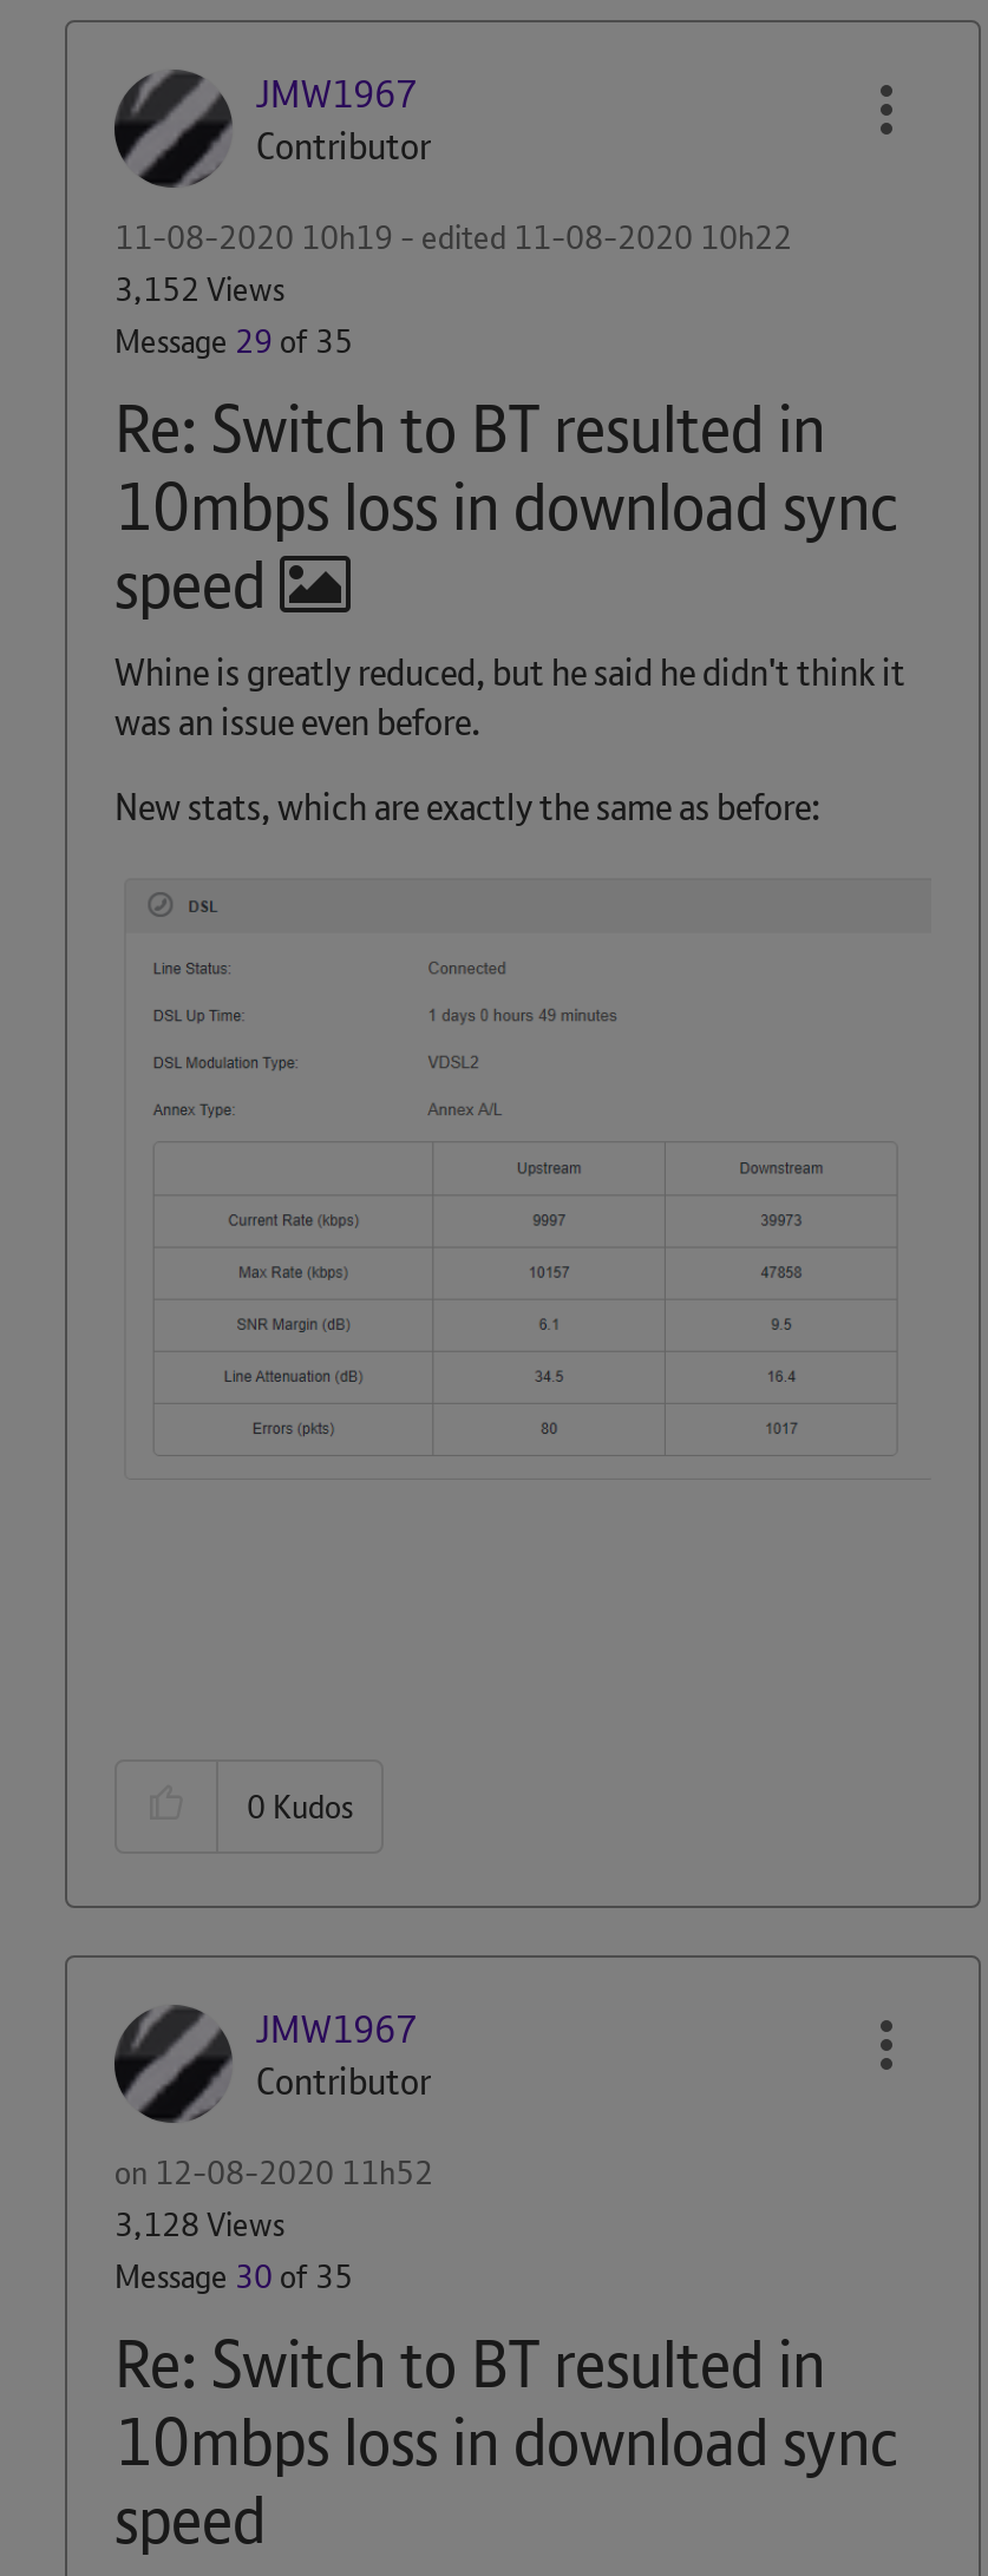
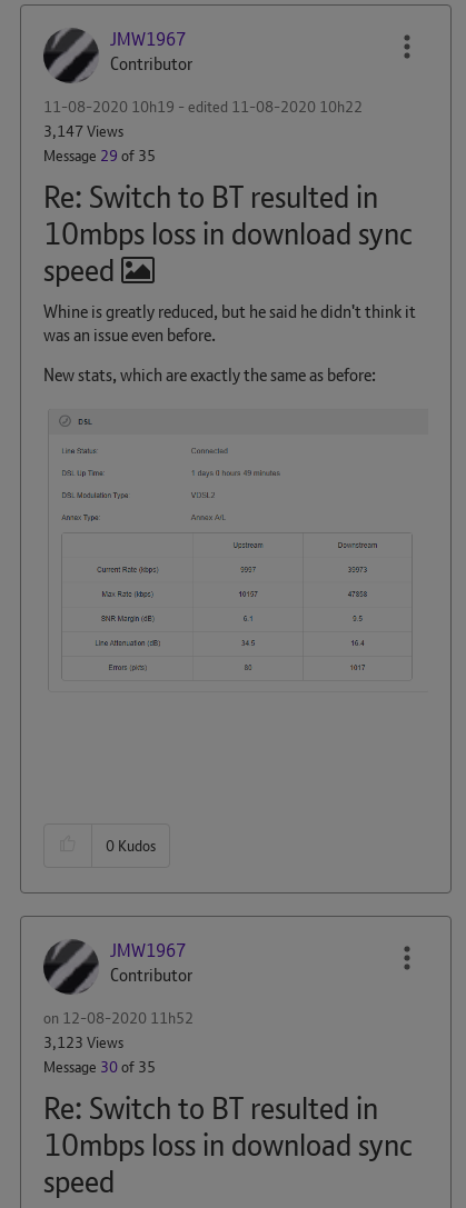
[114,268,284,310] 3,152 Views -> [43,121,123,141] 3,147 Views
[114,2204,284,2246] 3,128 Views -> [43,1033,123,1053] 3,123 Views

